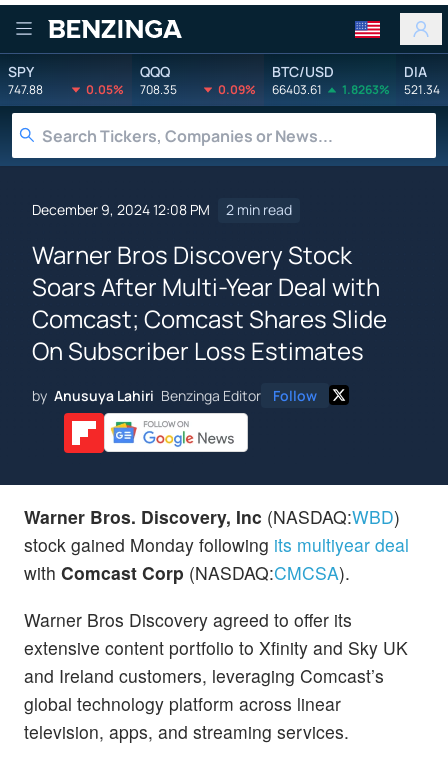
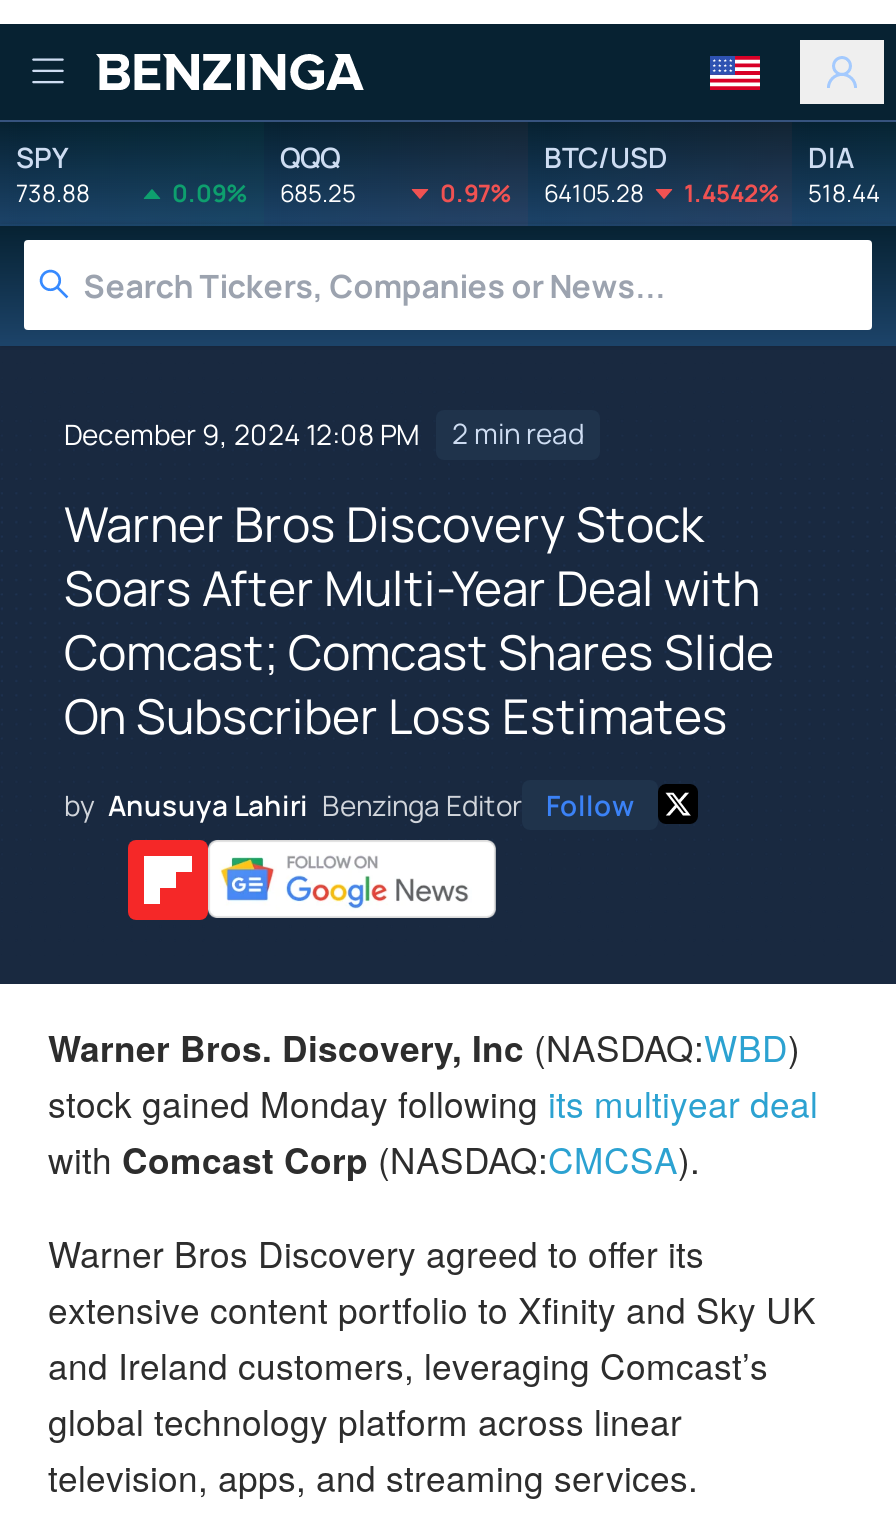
[8,80,43,97] 747.88 -> [16,175,90,209] 738.88
[86,80,124,97] 0.05% -> [172,175,248,209] 0.09%
[140,80,177,97] 708.35 -> [280,175,356,209] 685.25
[218,80,256,97] 0.09% -> [440,175,512,209] 0.97%
[272,80,322,97] 66403.61 -> [544,175,644,209] 64105.28
[342,80,390,97] 1.8263% -> [684,175,780,209] 1.4542%
[404,80,440,97] 521.34 -> [808,175,880,209] 518.44

